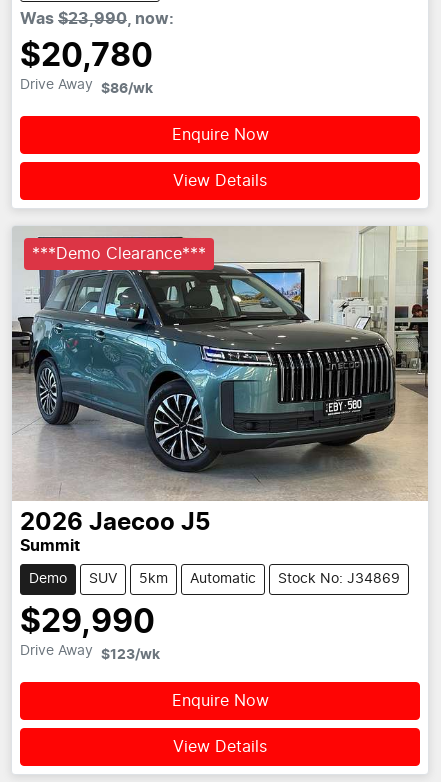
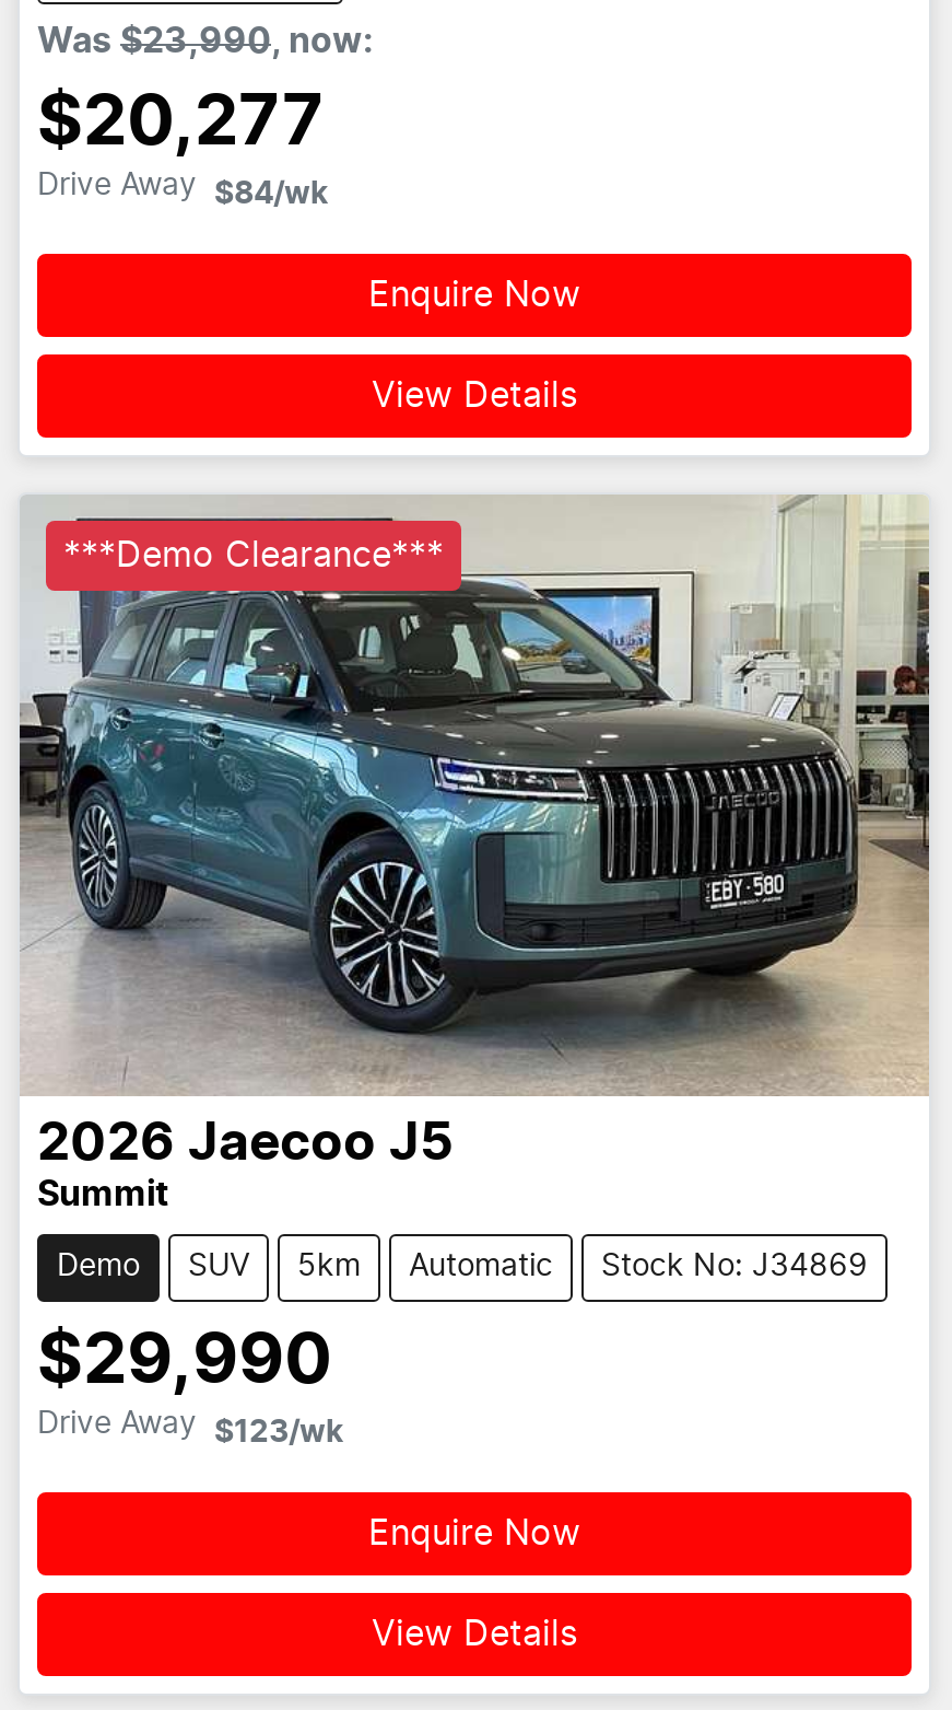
[20,40,153,72] $20,780 -> [37,88,324,158] $20,277
[20,78,153,96] Drive Away $86/wk -> [37,171,328,210] Drive Away $84/wk

